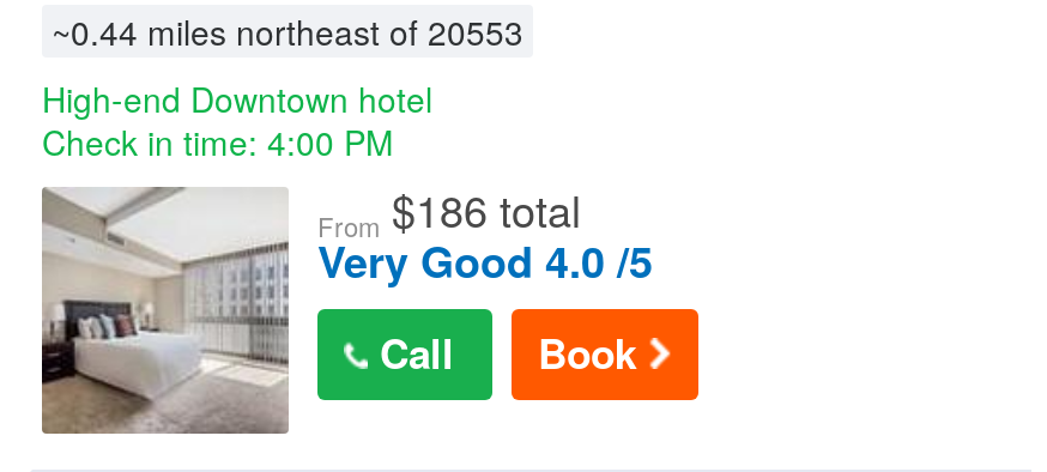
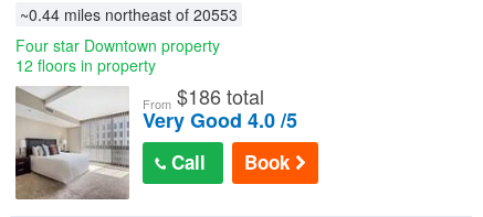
[42,74,432,165] High-end Downtown hotel | Check in time: 4:00 PM -> [15,34,220,76] Four star Downtown property | 12 floors in property

